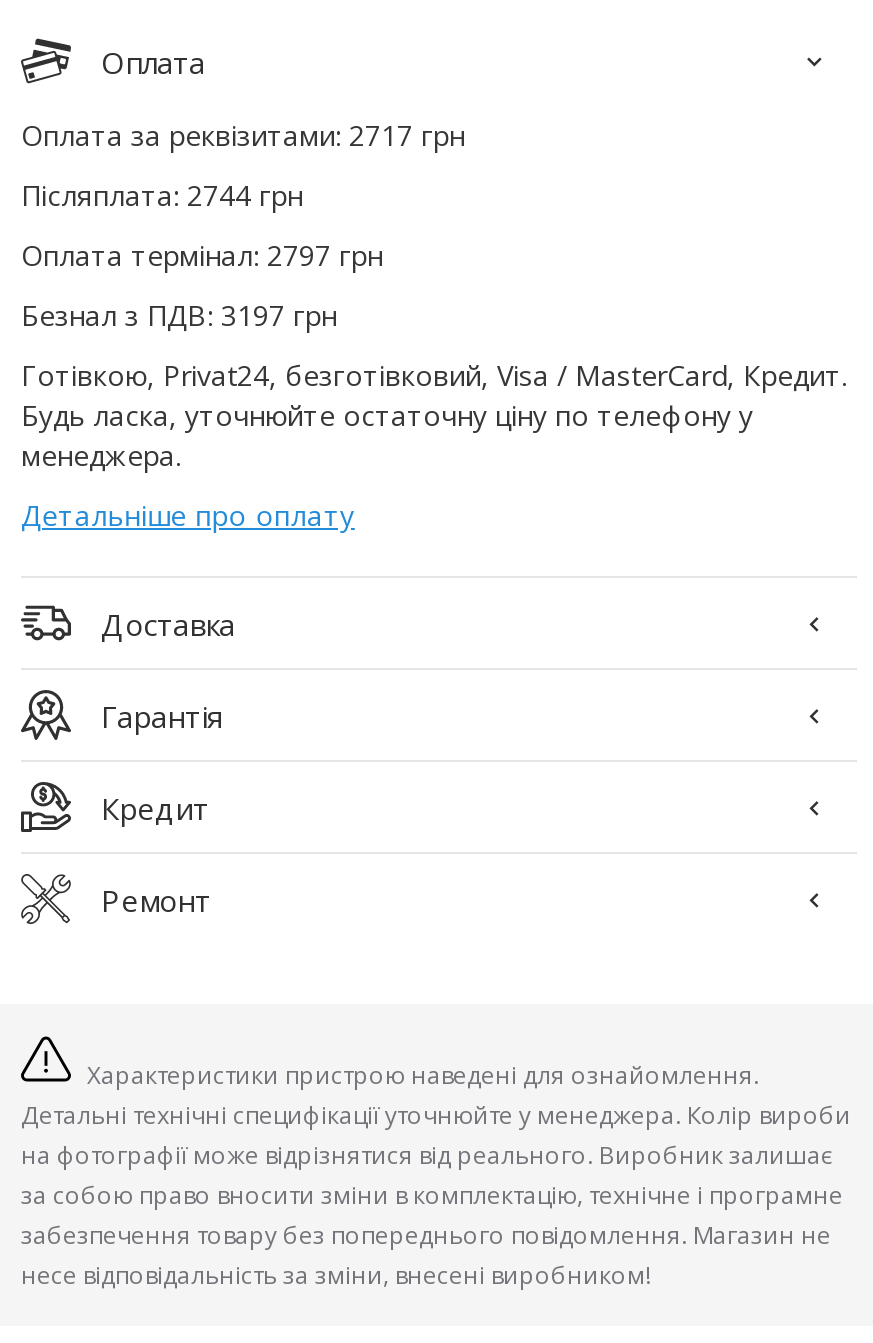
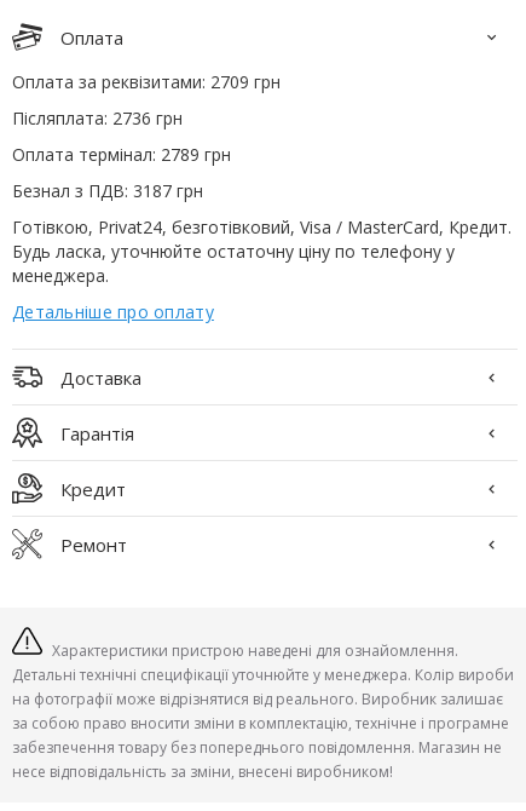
[21,116,465,154] Оплата за реквізитами: 2717 грн -> [12,70,281,93] Оплата за реквізитами: 2709 грн
[21,176,303,214] Післяплата: 2744 грн -> [12,107,183,130] Післяплата: 2736 грн
[21,236,383,274] Оплата термінал: 2797 грн -> [12,143,231,166] Оплата термінал: 2789 грн
[21,296,337,334] Безнал з ПДВ: 3197 грн -> [12,179,203,202] Безнал з ПДВ: 3187 грн

